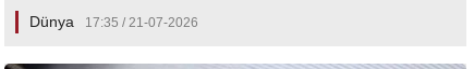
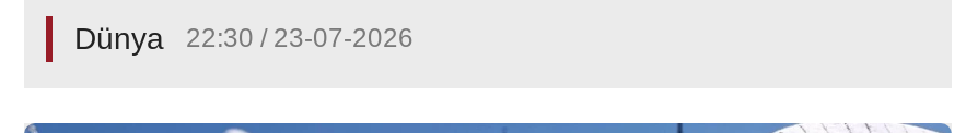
[29,13,198,31] Dünya 17:35 / 21-07-2026 -> [74,20,414,55] Dünya 22:30 / 23-07-2026

